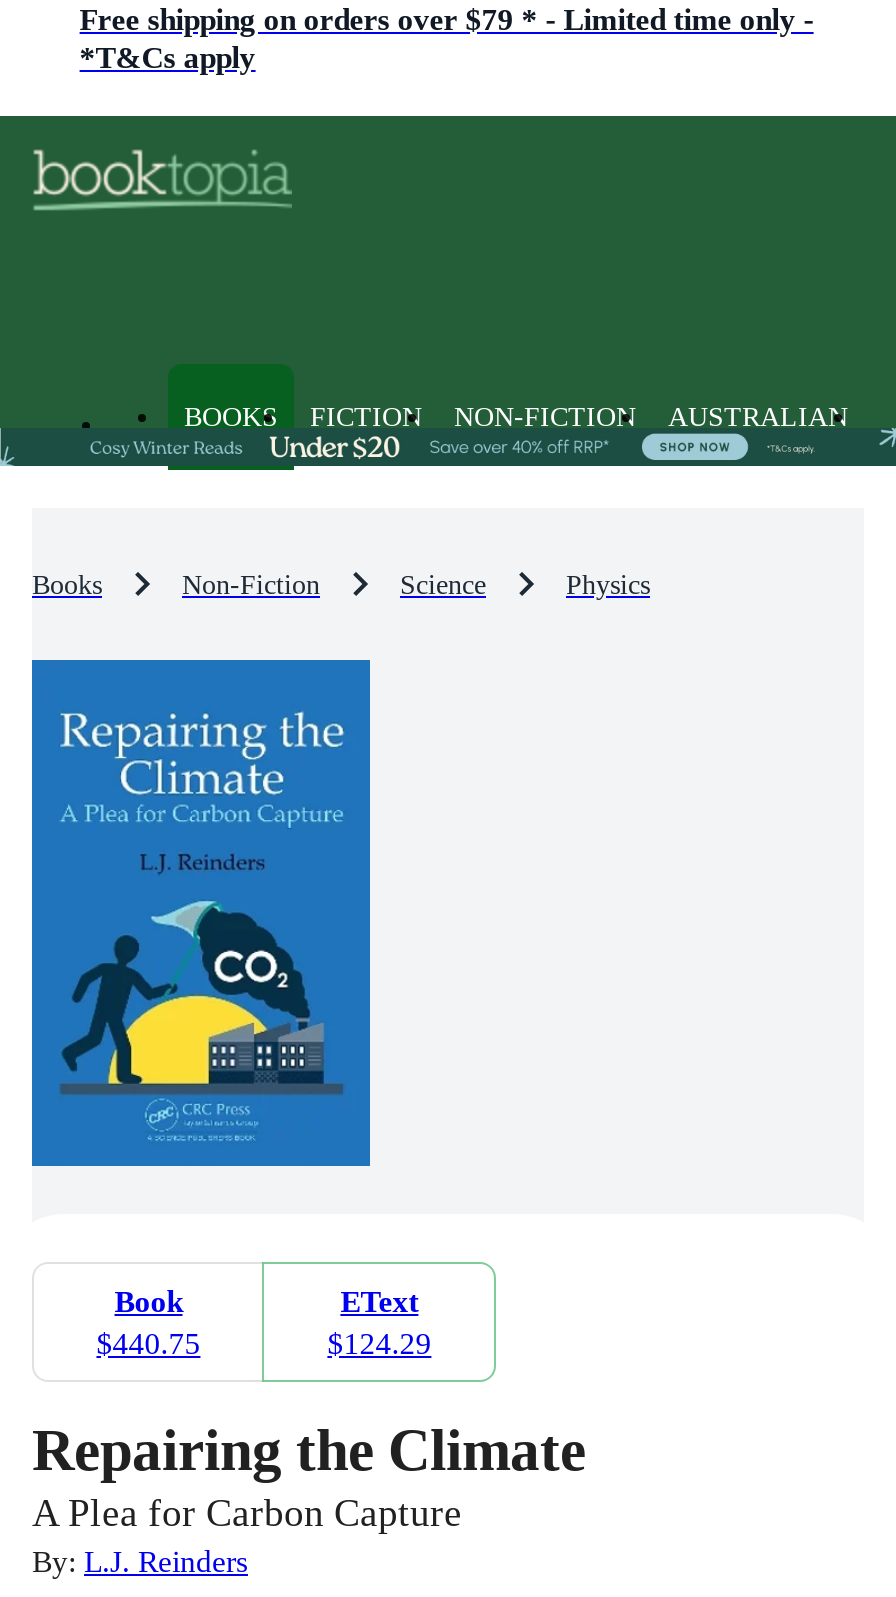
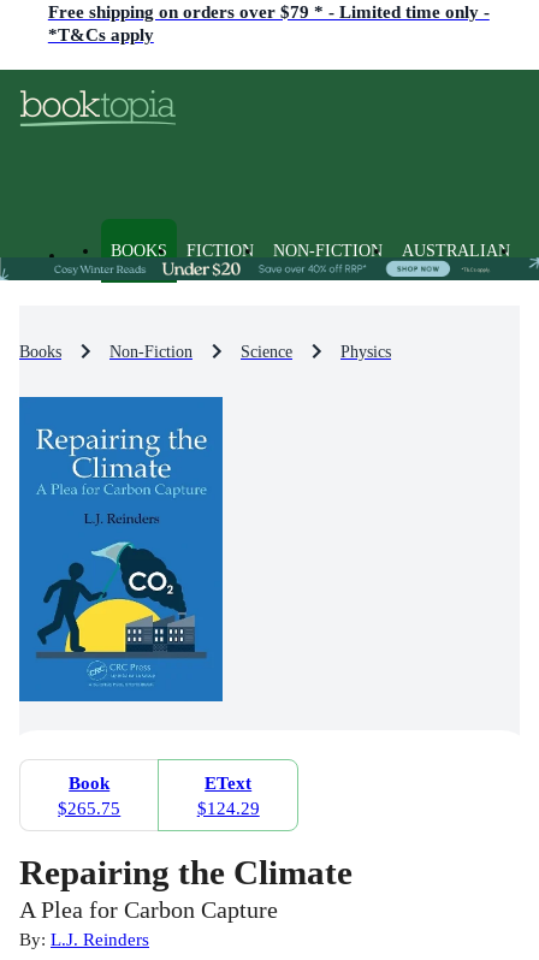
[96,1326,200,1360] $440.75 -> [58,798,121,818] $265.75

